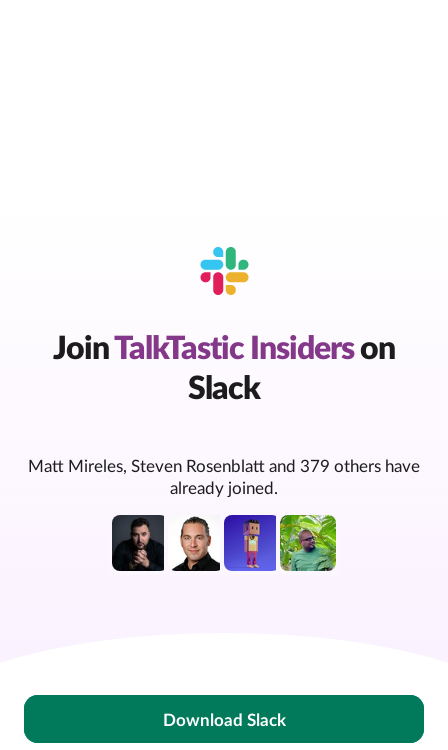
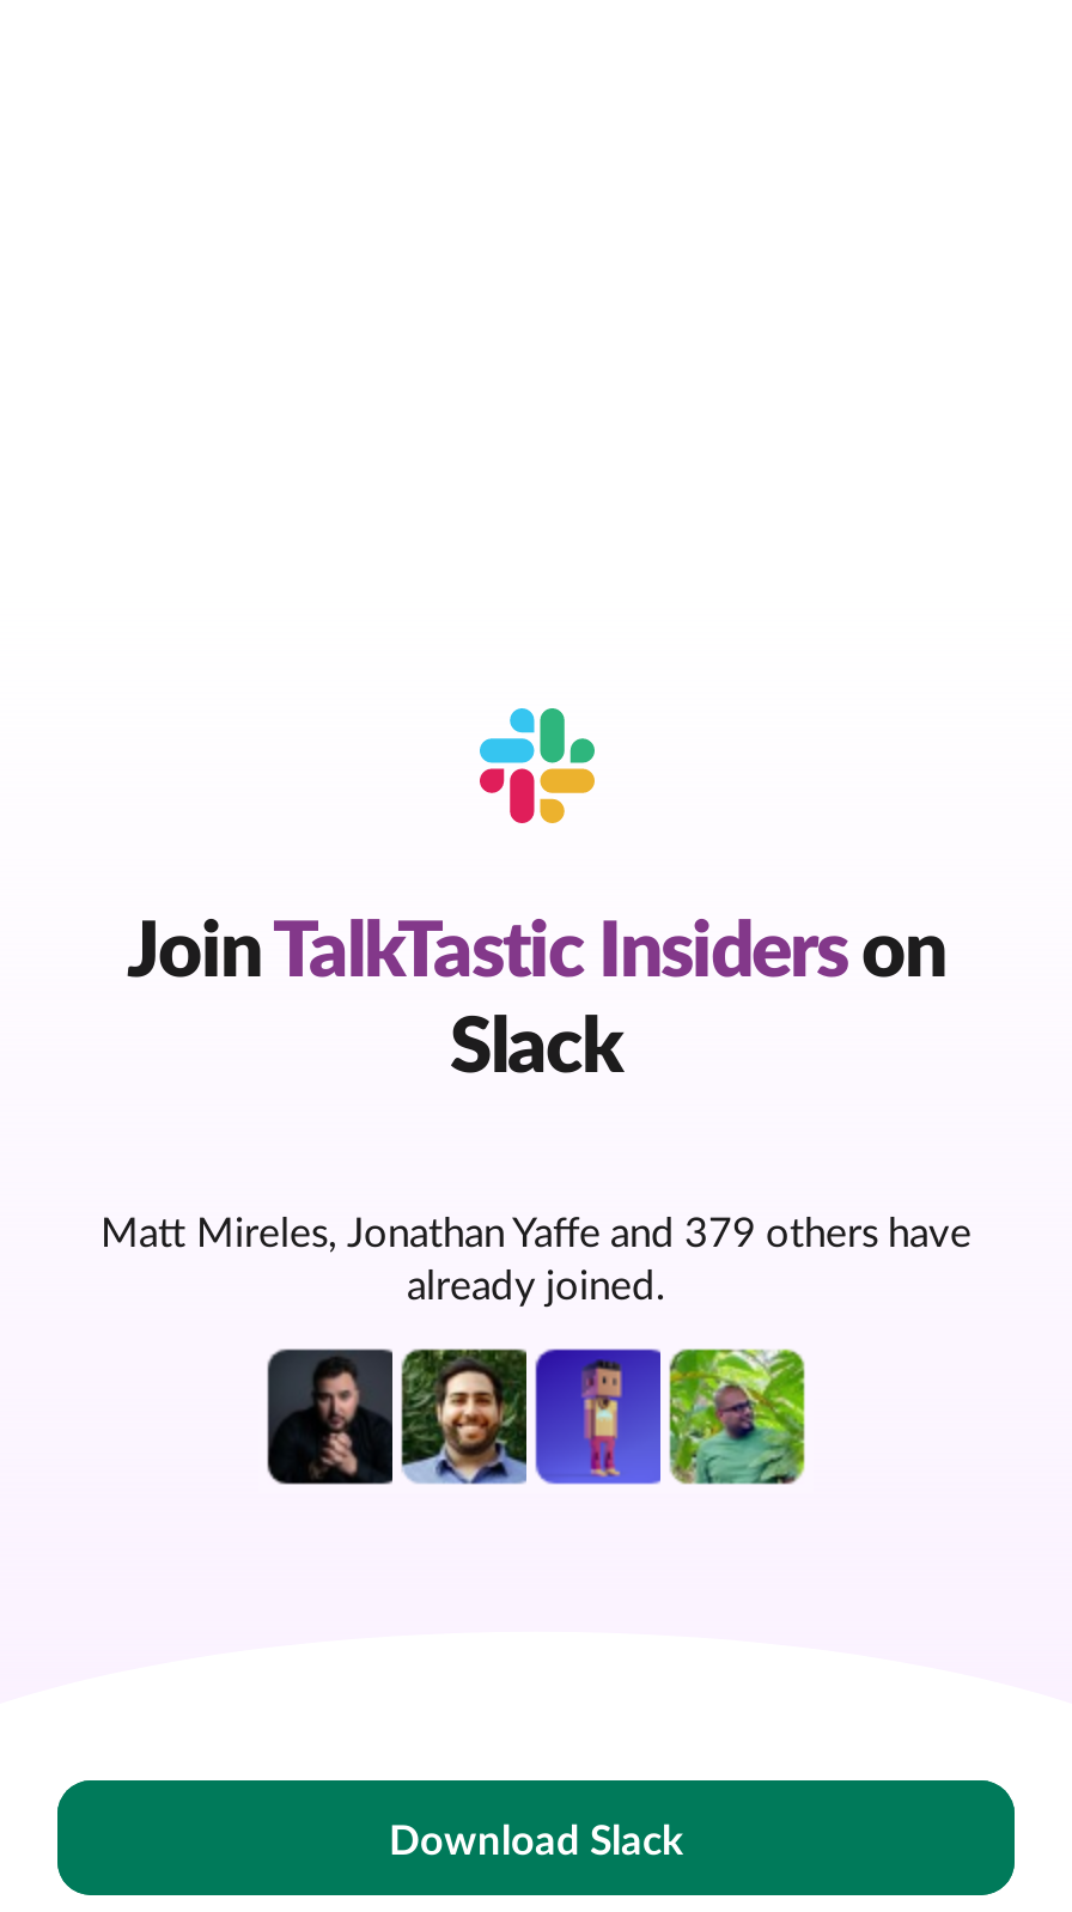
[28,455,420,476] Matt Mireles, Steven Rosenblatt and 379 others have -> [100,1206,971,1256] Matt Mireles, Jonathan Yaffe and 379 others have
[168,515,221,572] [image] -> [400,1347,529,1486] [image]

